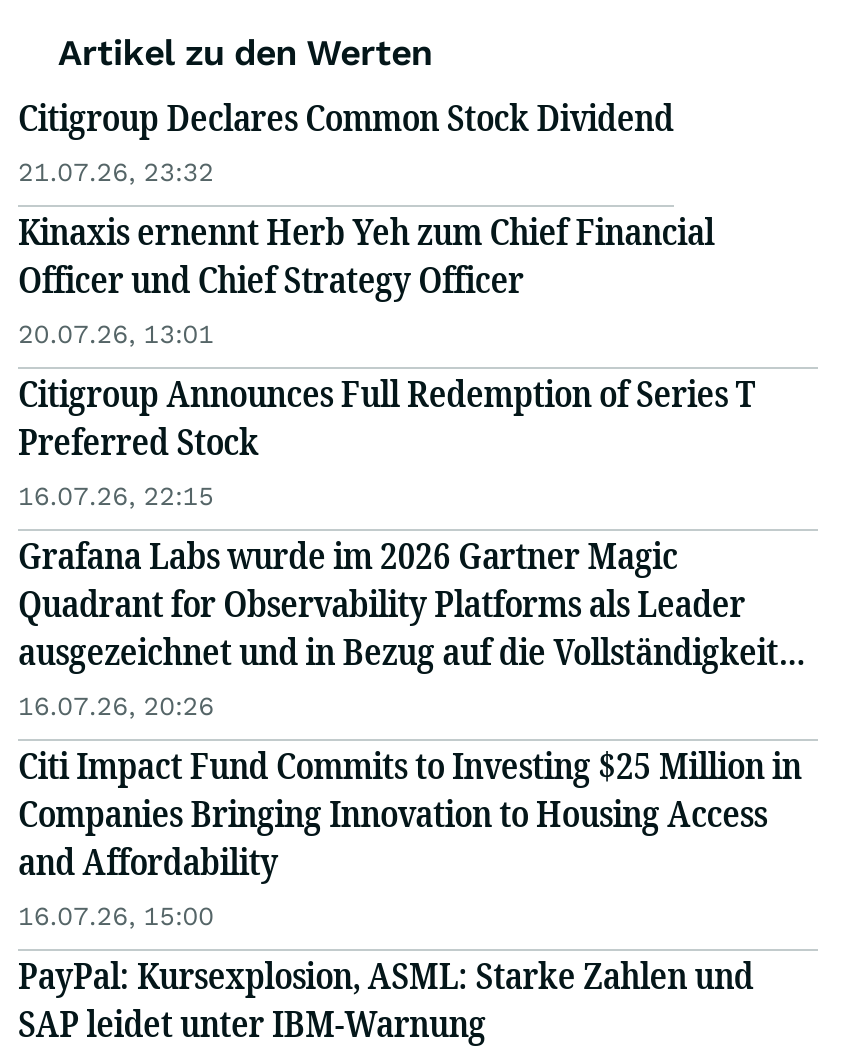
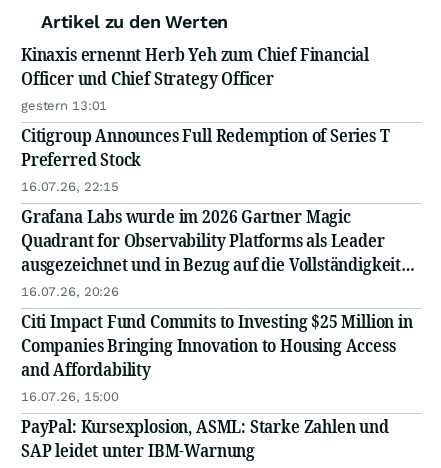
[18,93,674,187] Citigroup Declares Common Stock Dividend | 21.07.26, 23:32 -> none
[18,319,214,349] 20.07.26, 13:01 -> [21,98,107,113] gestern 13:01

